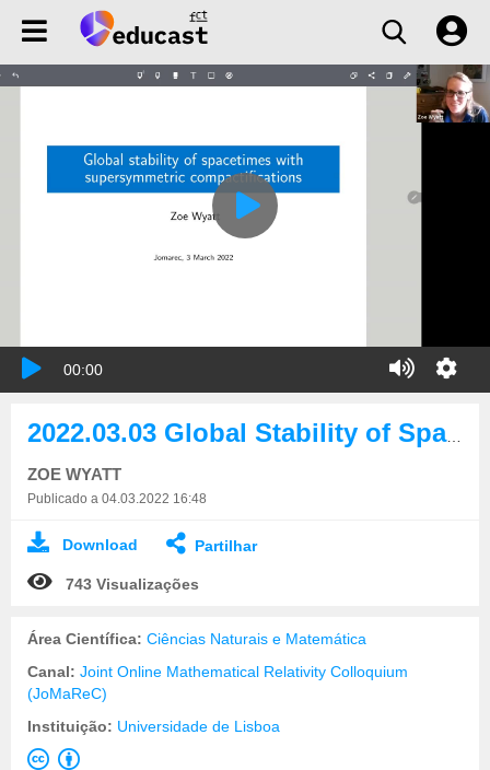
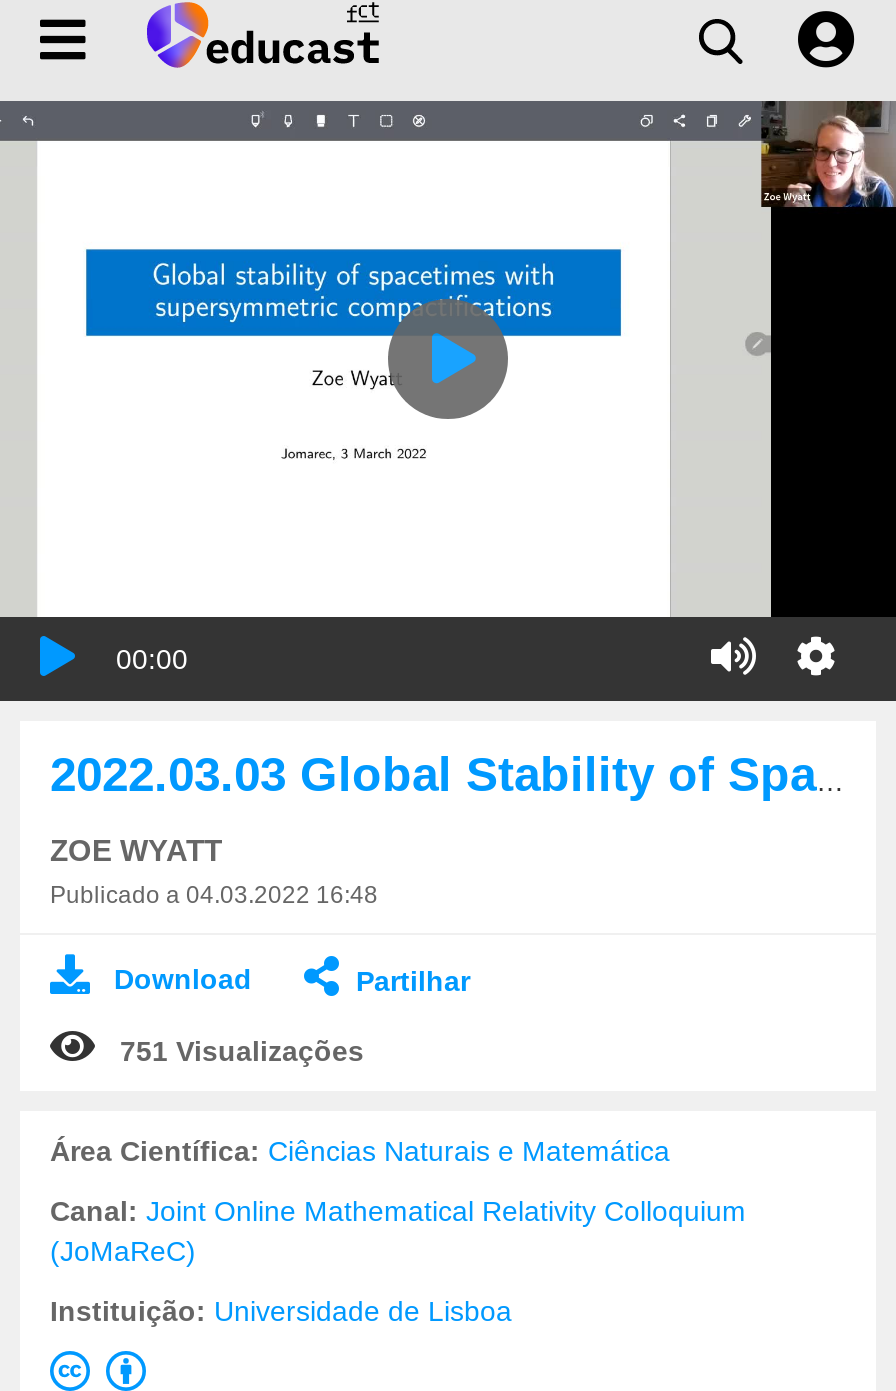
[66,575,199,592] 743 Visualizações -> [120,1034,364,1066] 751 Visualizações

